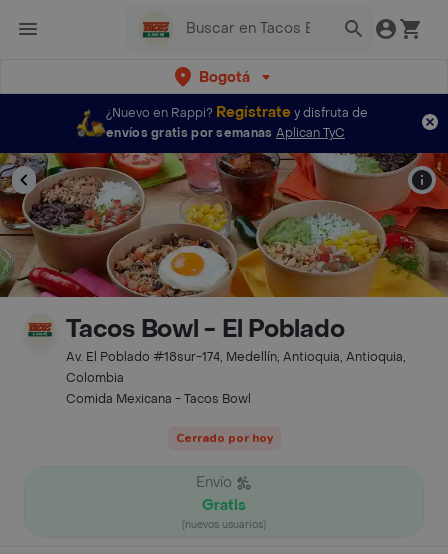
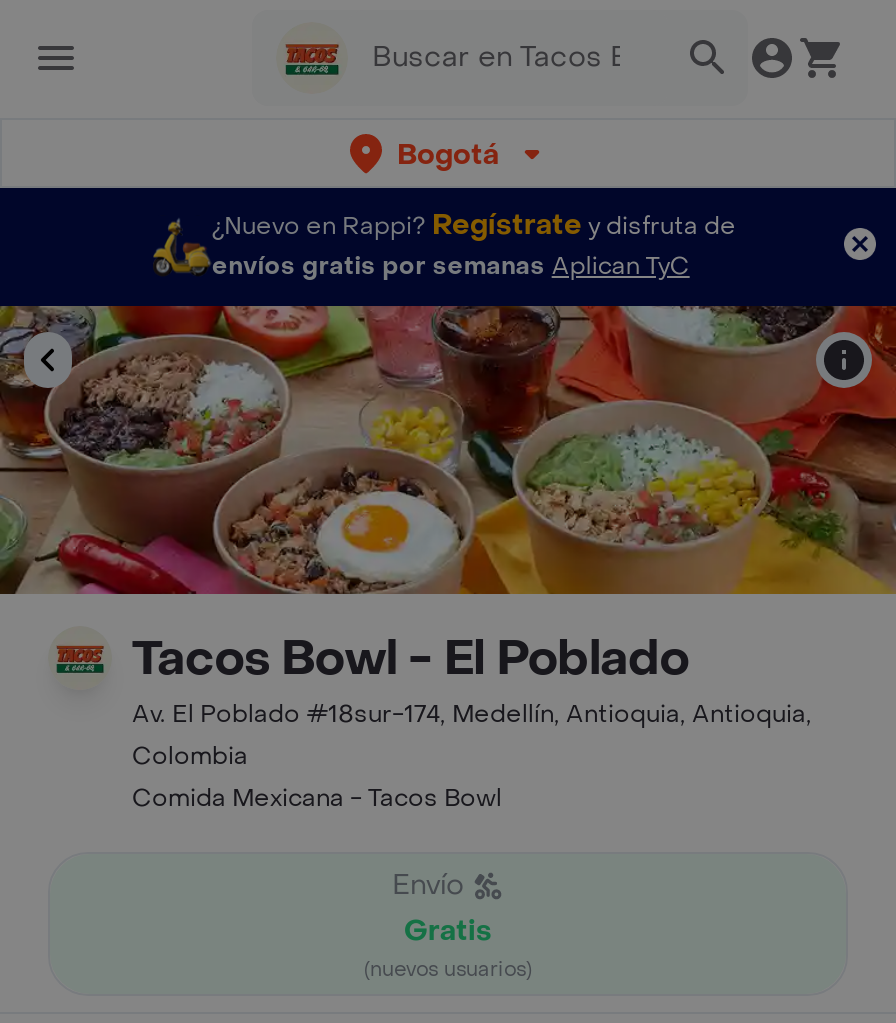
[175,430,272,446] Cerrado por hoy -> none

